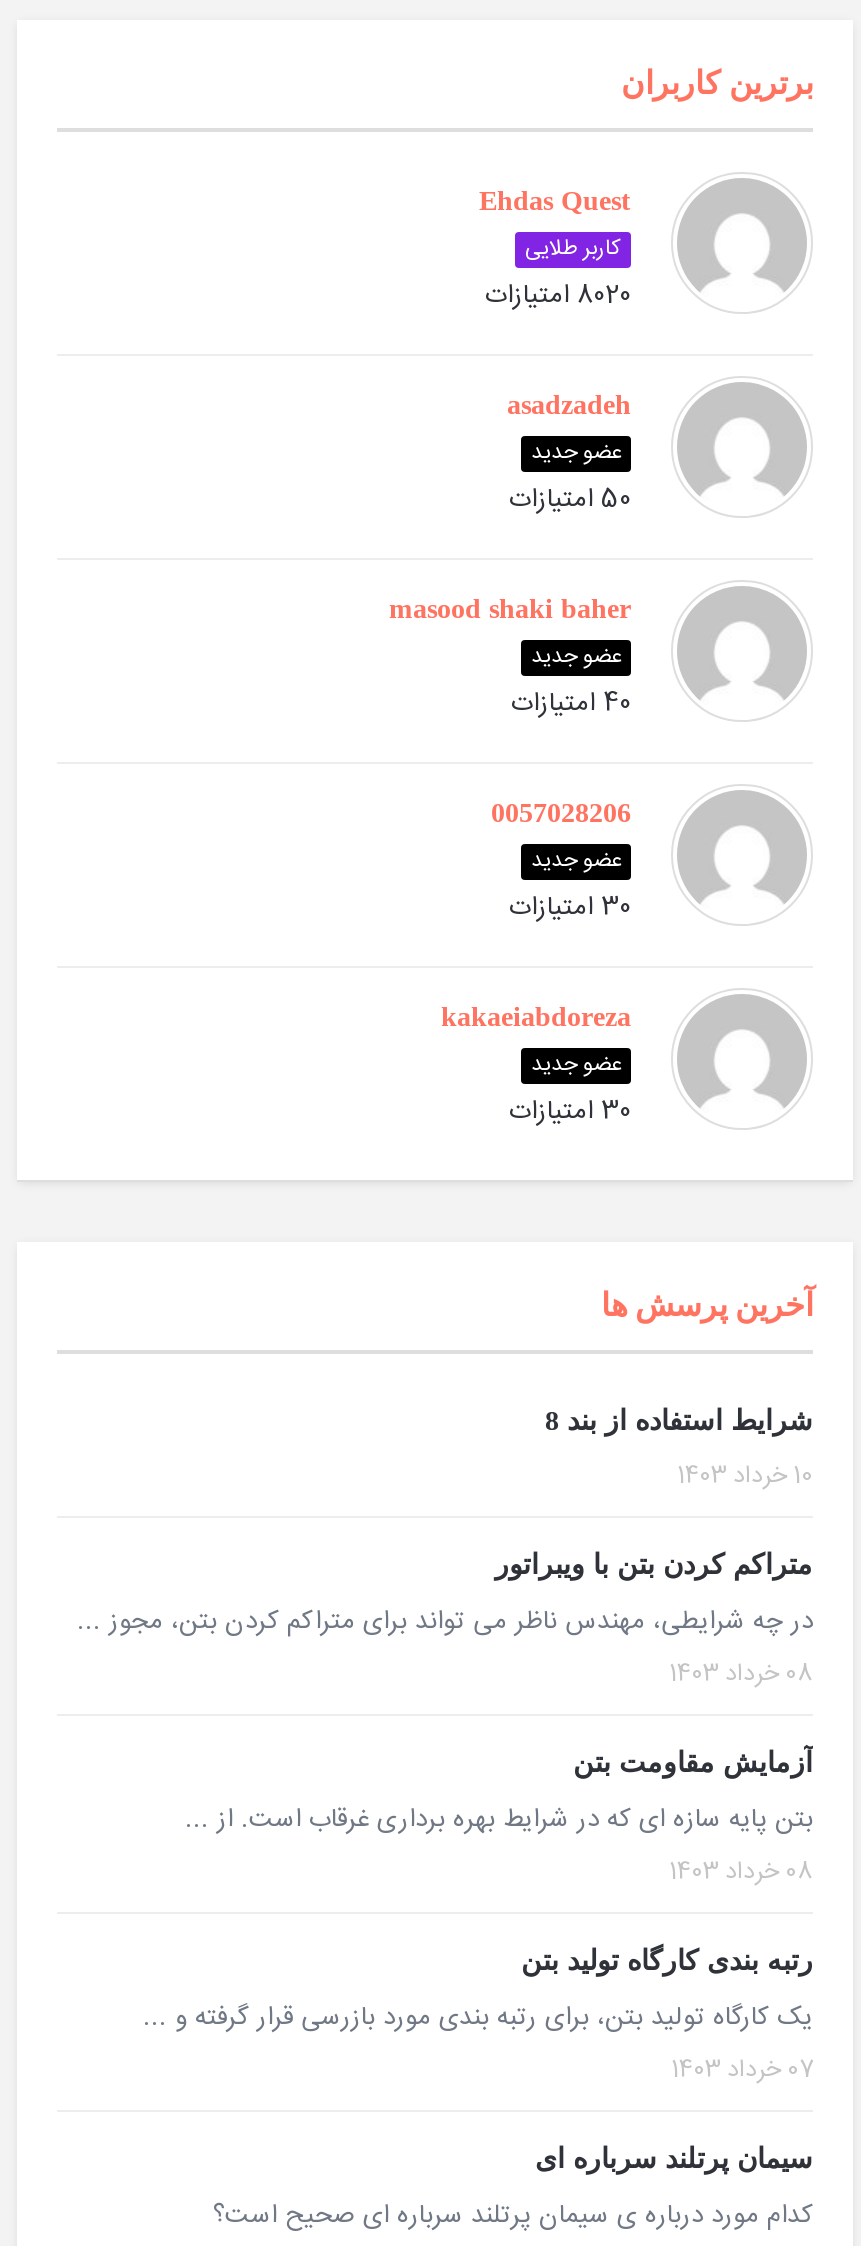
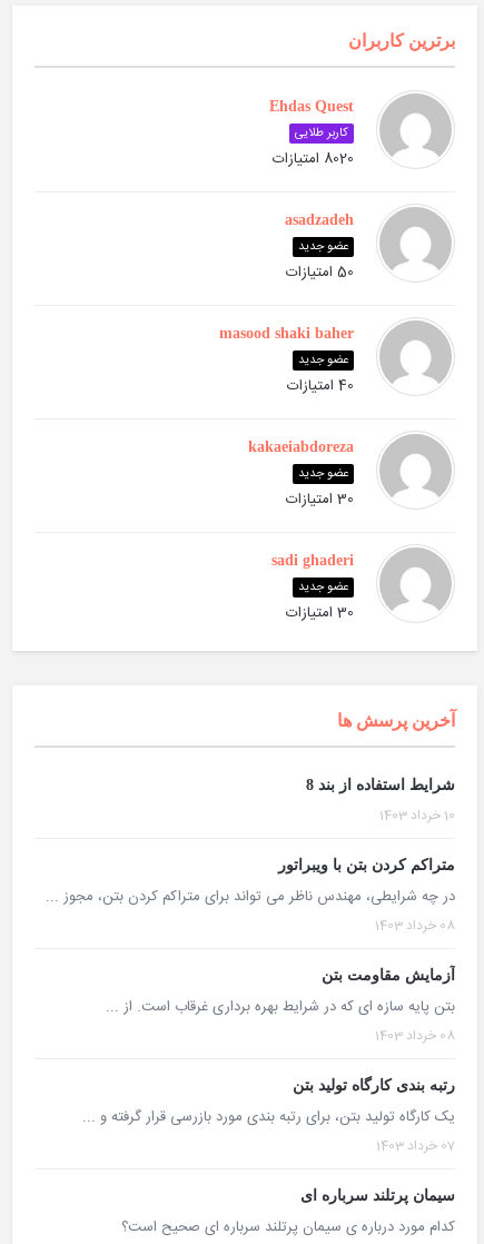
[491,799,631,829] 0057028206 -> none
none -> [271,552,354,569] sadi ghaderi
moved [441,1003,631,1033] -> [248,439,354,456]: kakaeiabdoreza

